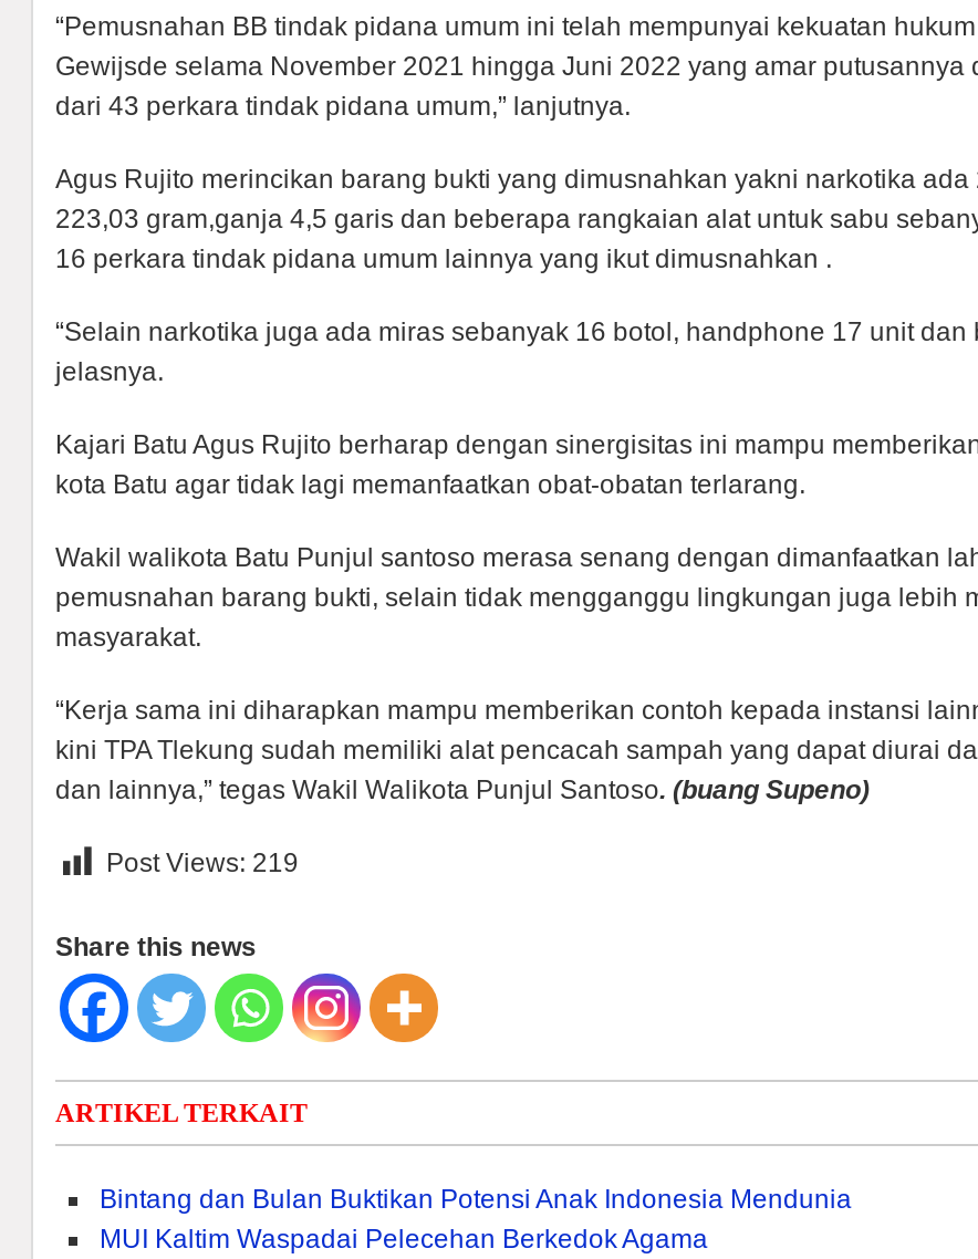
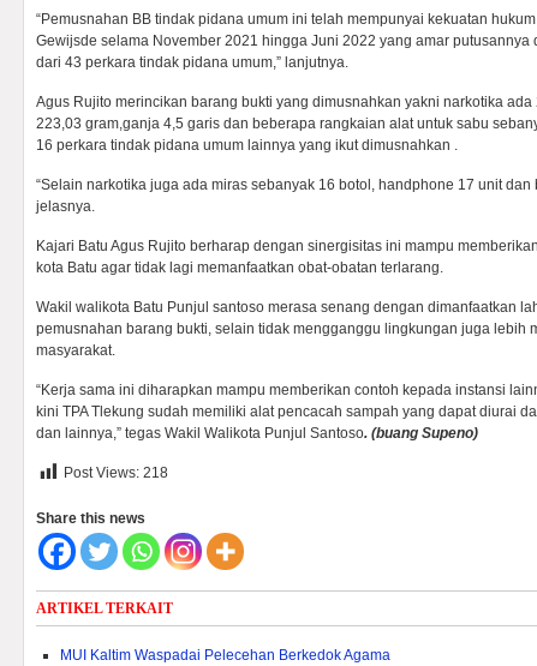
[106,848,299,879] Post Views: 219 -> [64,465,168,481] Post Views: 218
[100,1184,852,1215] Bintang dan Bulan Buktikan Potensi Anak Indonesia Mendunia -> none

